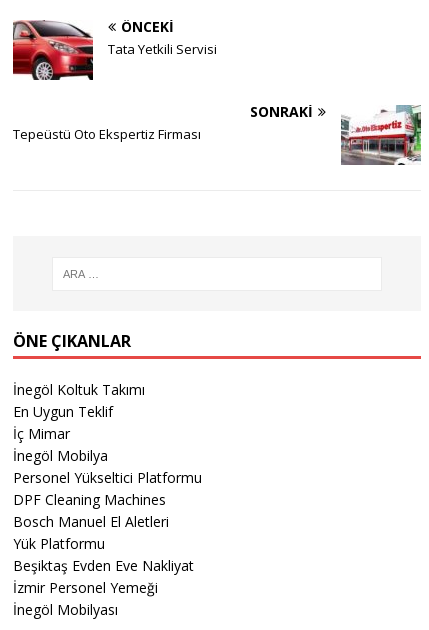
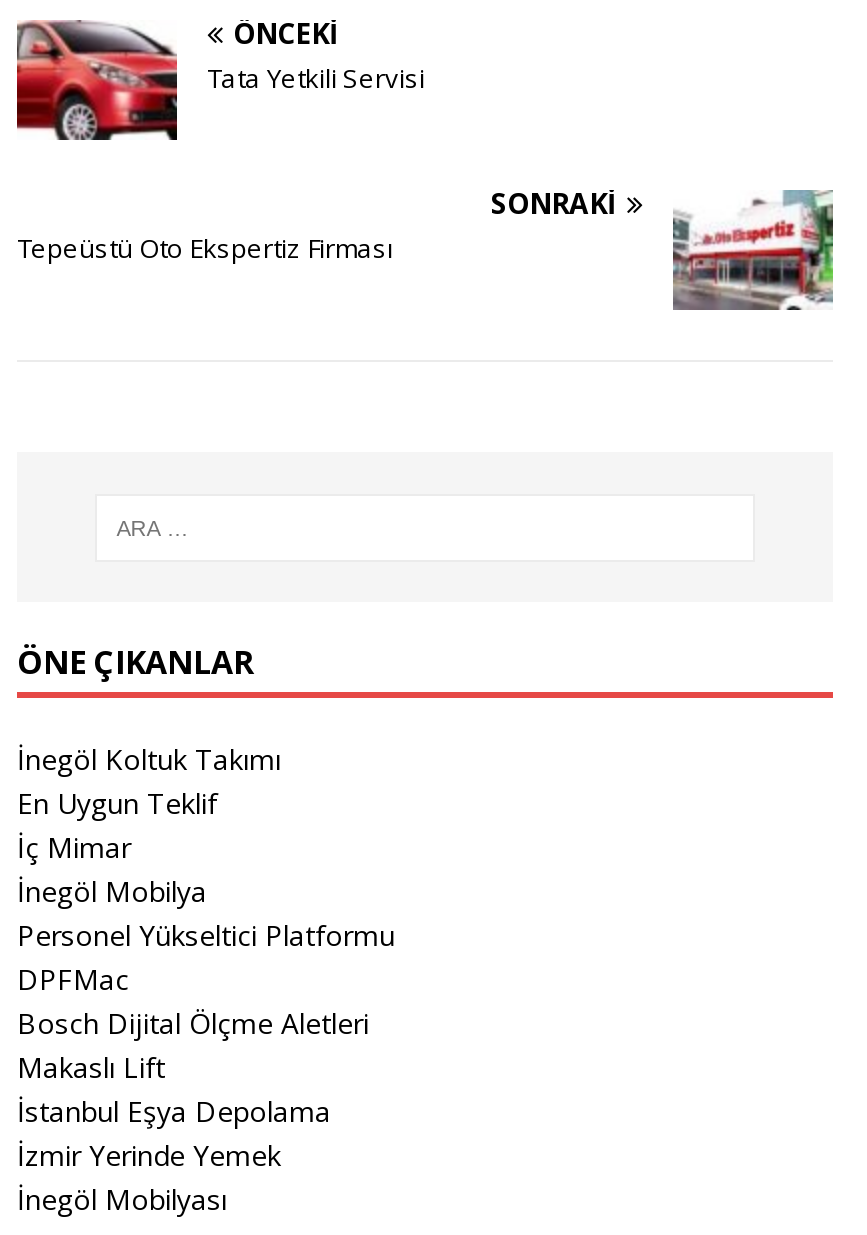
[13,490,194,597] DPF Cleaning Machines | Bosch Manuel El Aletleri | Yük Platformu | Beşiktaş Evden Eve Nakliyat | İzmir Personel Yemeği -> [17,960,369,1174] DPFMac | Bosch Dijital Ölçme Aletleri | Makaslı Lift | İstanbul Eşya Depolama | İzmir Yerinde Yemek

